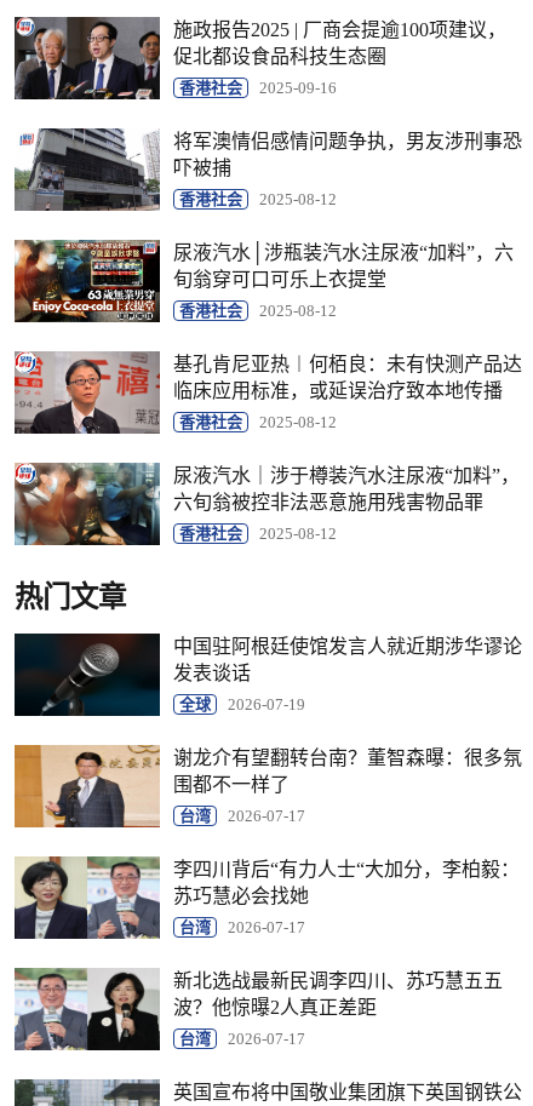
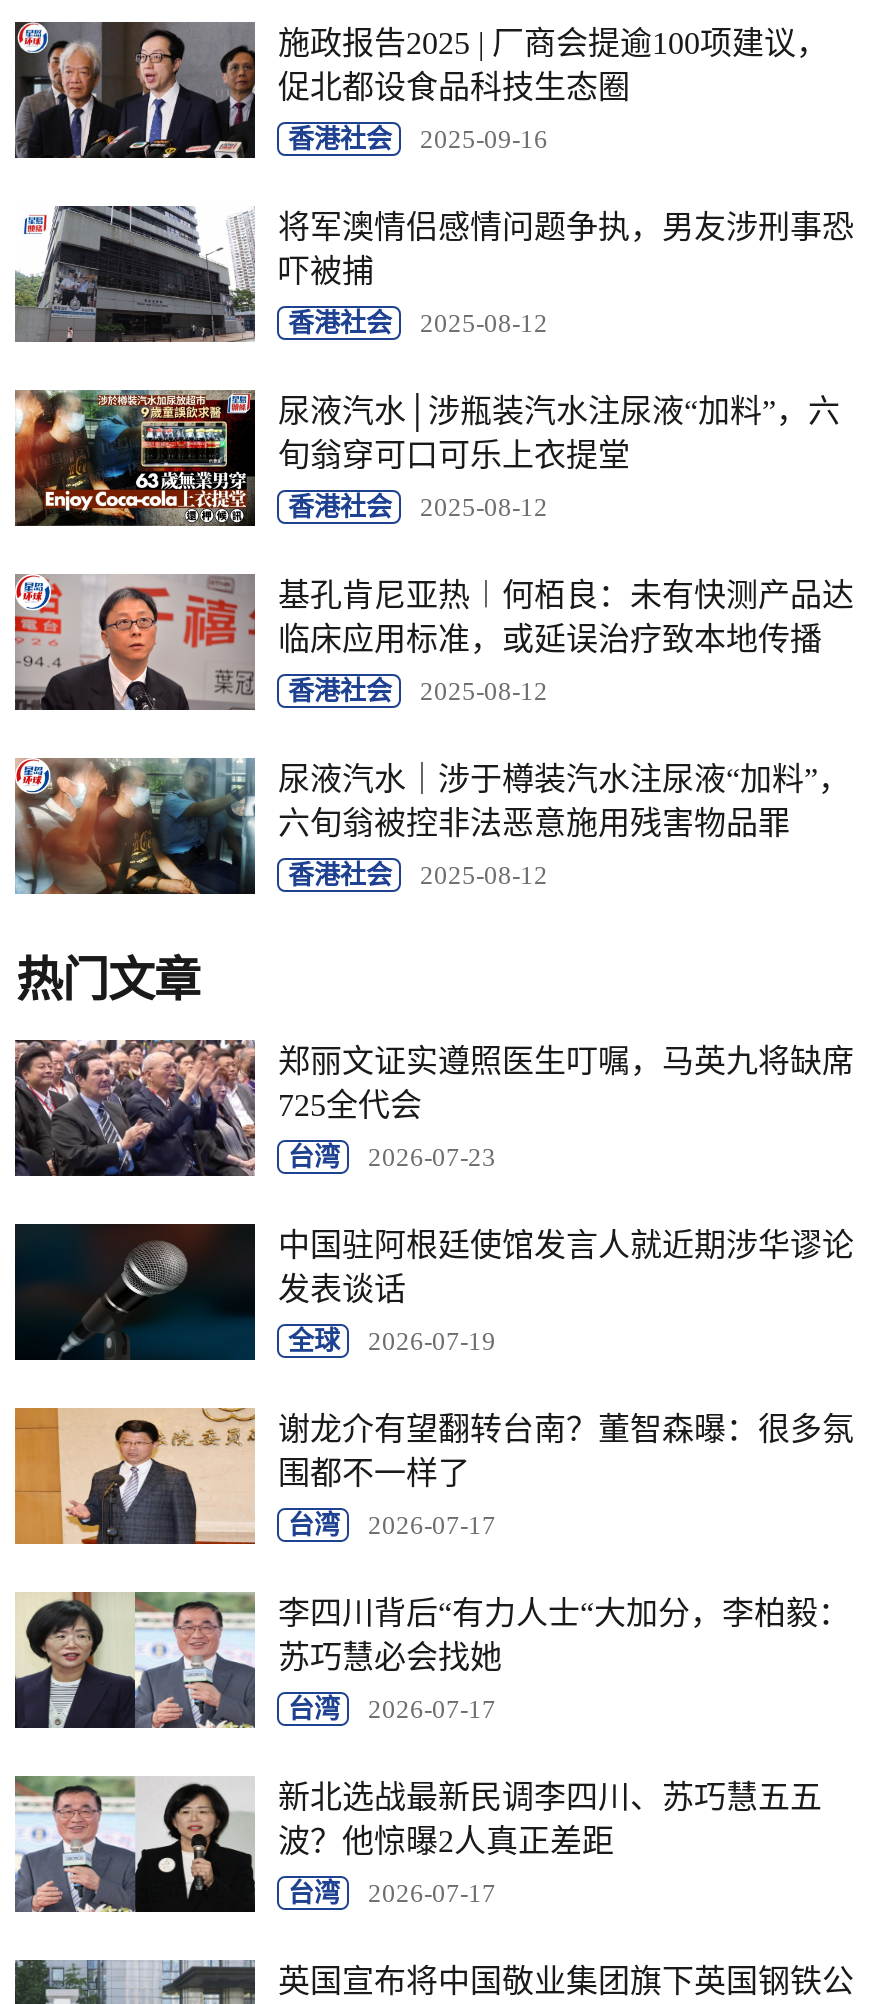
none -> [13,1038,854,1178] [image] | 郑丽文证实遵照医生叮嘱，马英九将缺席 | 725全代会 | 台湾 | 2026-07-23

